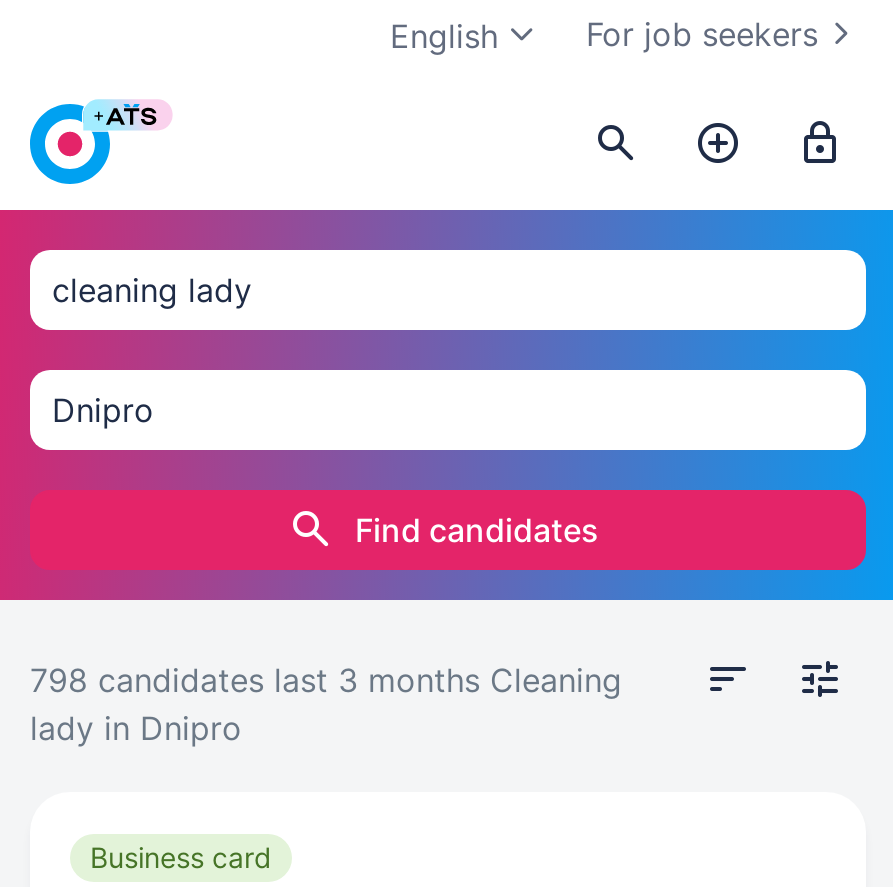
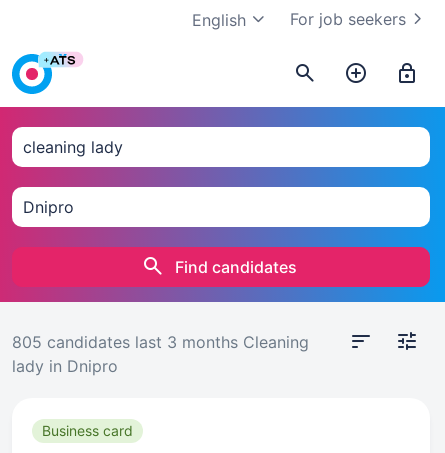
[30,660,622,700] 798 candidates last 3 months Cleaning -> [12,332,309,352] 805 candidates last 3 months Cleaning

